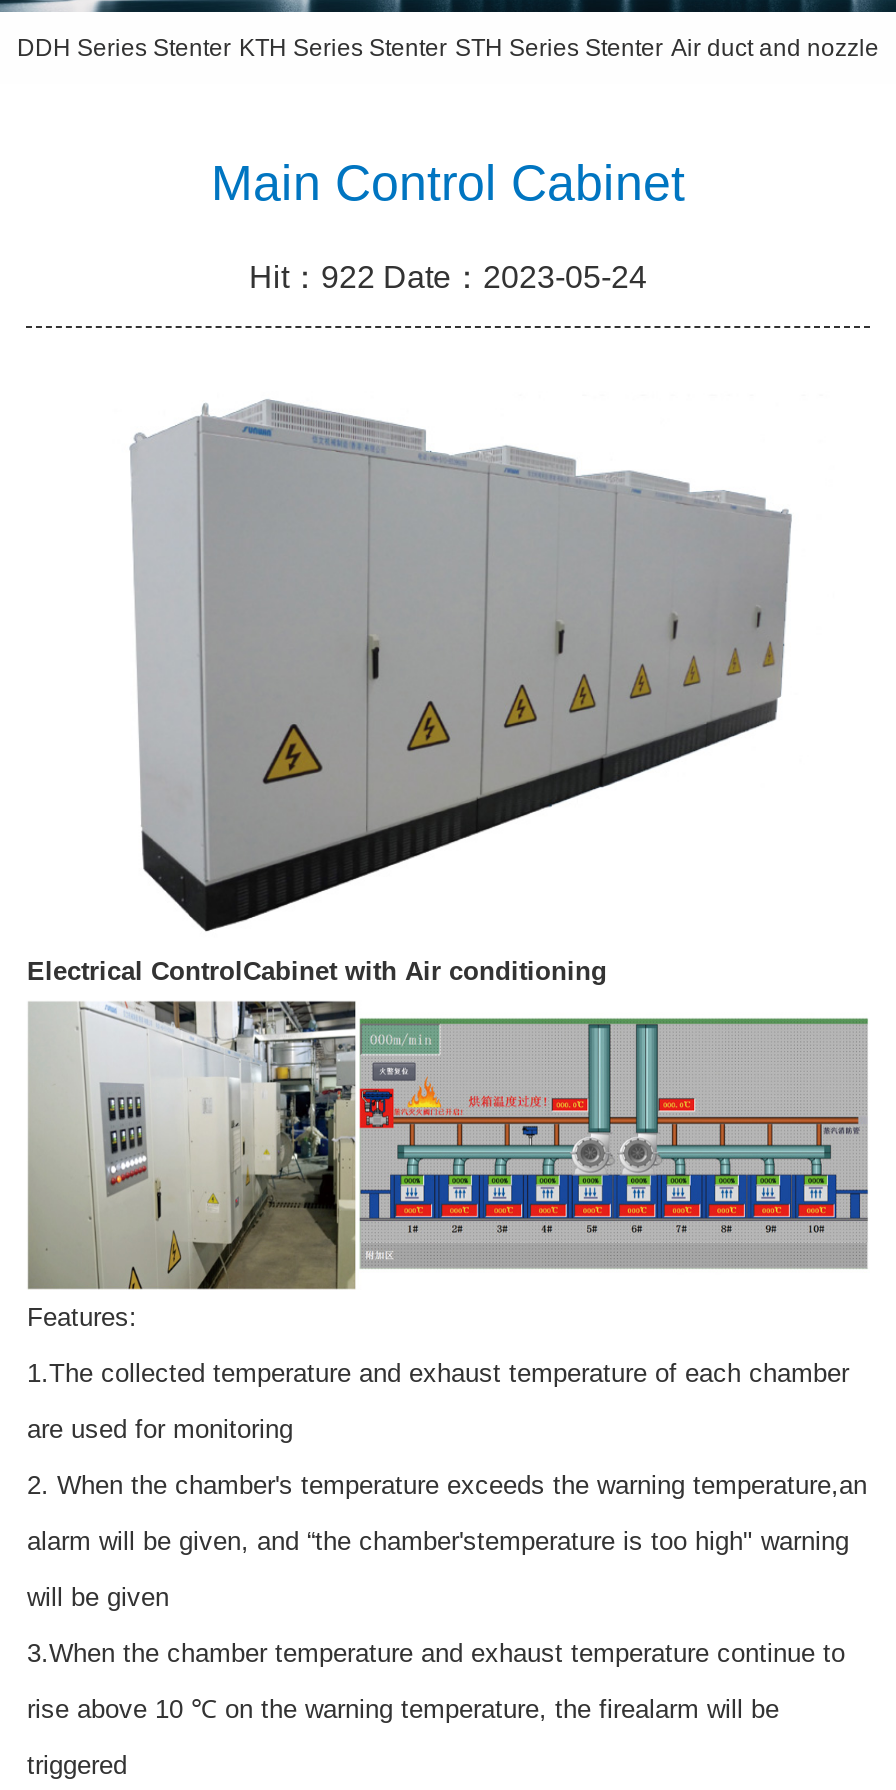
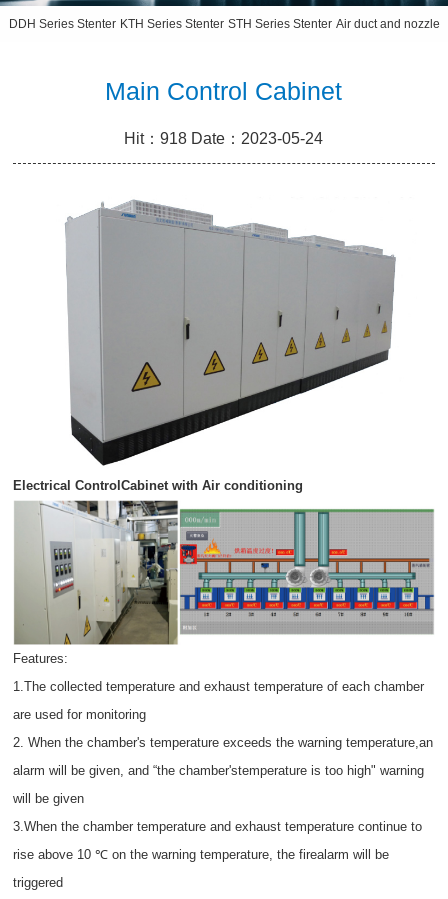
[249,260,647,294] Hit：922 Date：2023-05-24 -> [124,130,323,147] Hit：918 Date：2023-05-24

